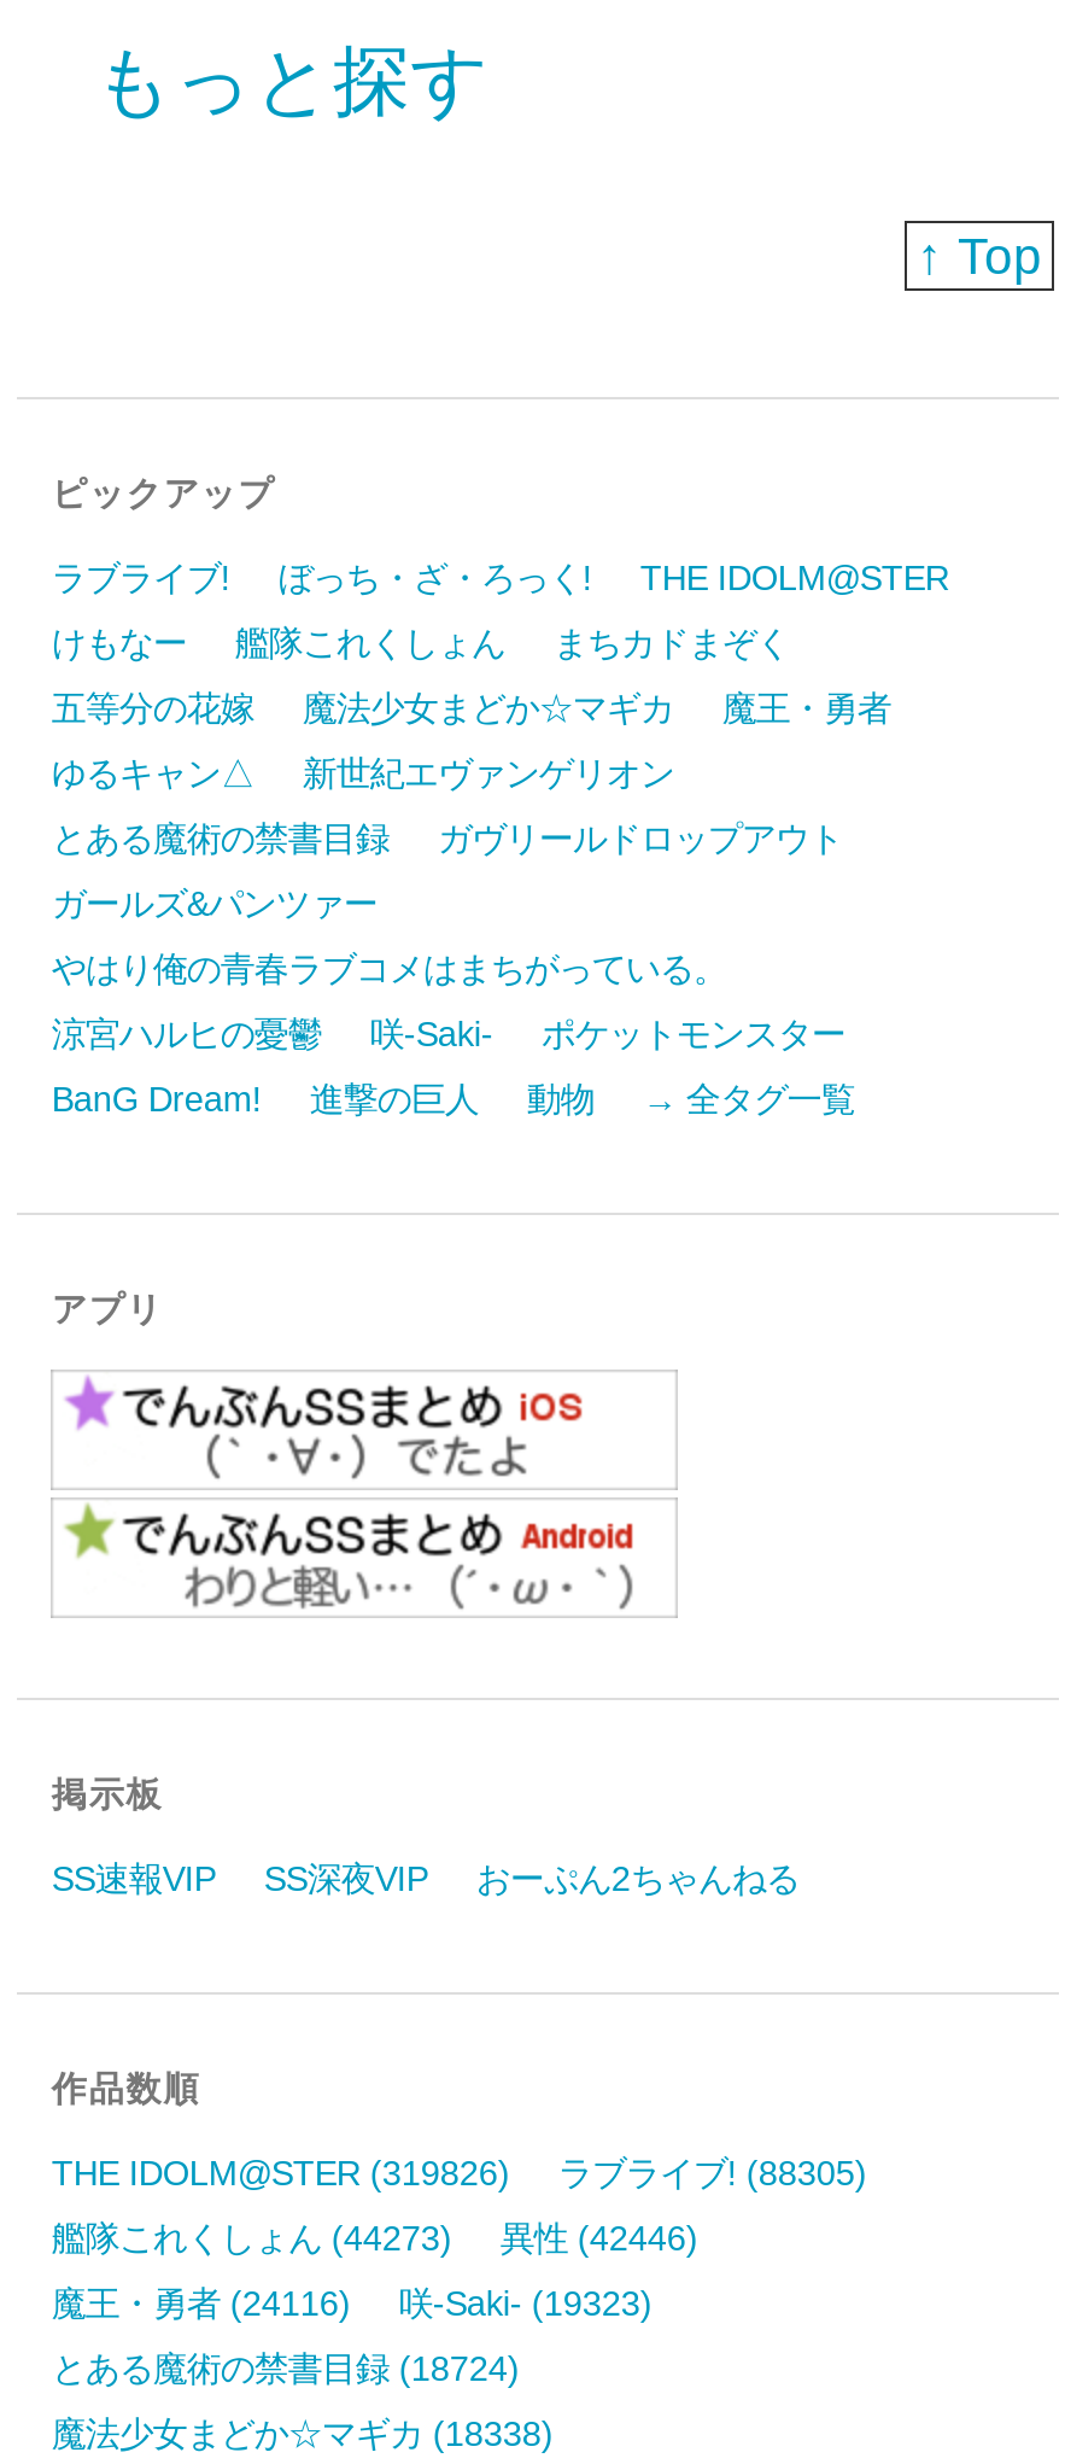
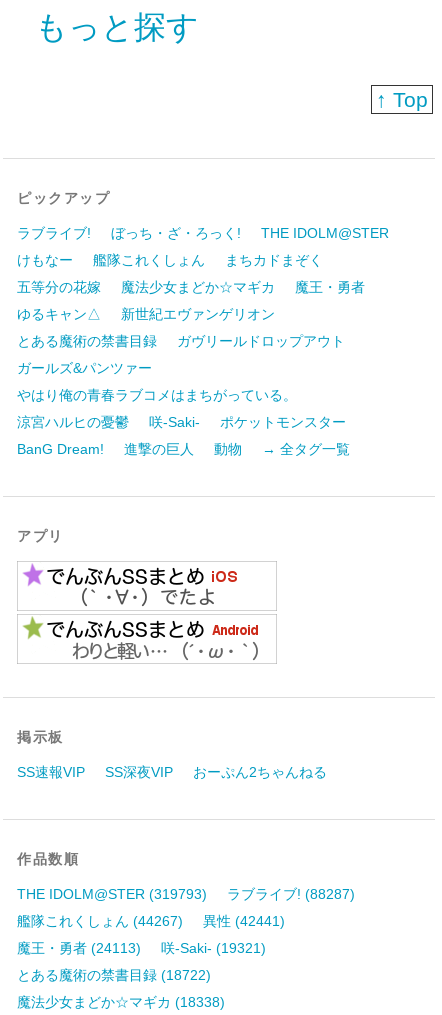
[52,2153,510,2192] THE IDOLM@STER (319826) -> [17,886,207,902] THE IDOLM@STER (319793)
[558,2153,867,2192] ラブライブ! (88305) -> [227,886,355,902] ラブライブ! (88287)
[52,2218,452,2257] 艦隊これくしょん (44273) -> [17,913,183,929] 艦隊これくしょん (44267)
[500,2218,698,2257] 異性 (42446) -> [203,913,285,929] 異性 (42441)
[52,2283,351,2322] 魔王・勇者 (24116) -> [17,940,141,956] 魔王・勇者 (24113)
[399,2283,652,2322] 咲-Saki- (19323) -> [161,940,266,956] 咲-Saki- (19321)
[52,2349,520,2387] とある魔術の禁書目録 (18724) -> [17,967,211,983] とある魔術の禁書目録 (18722)

